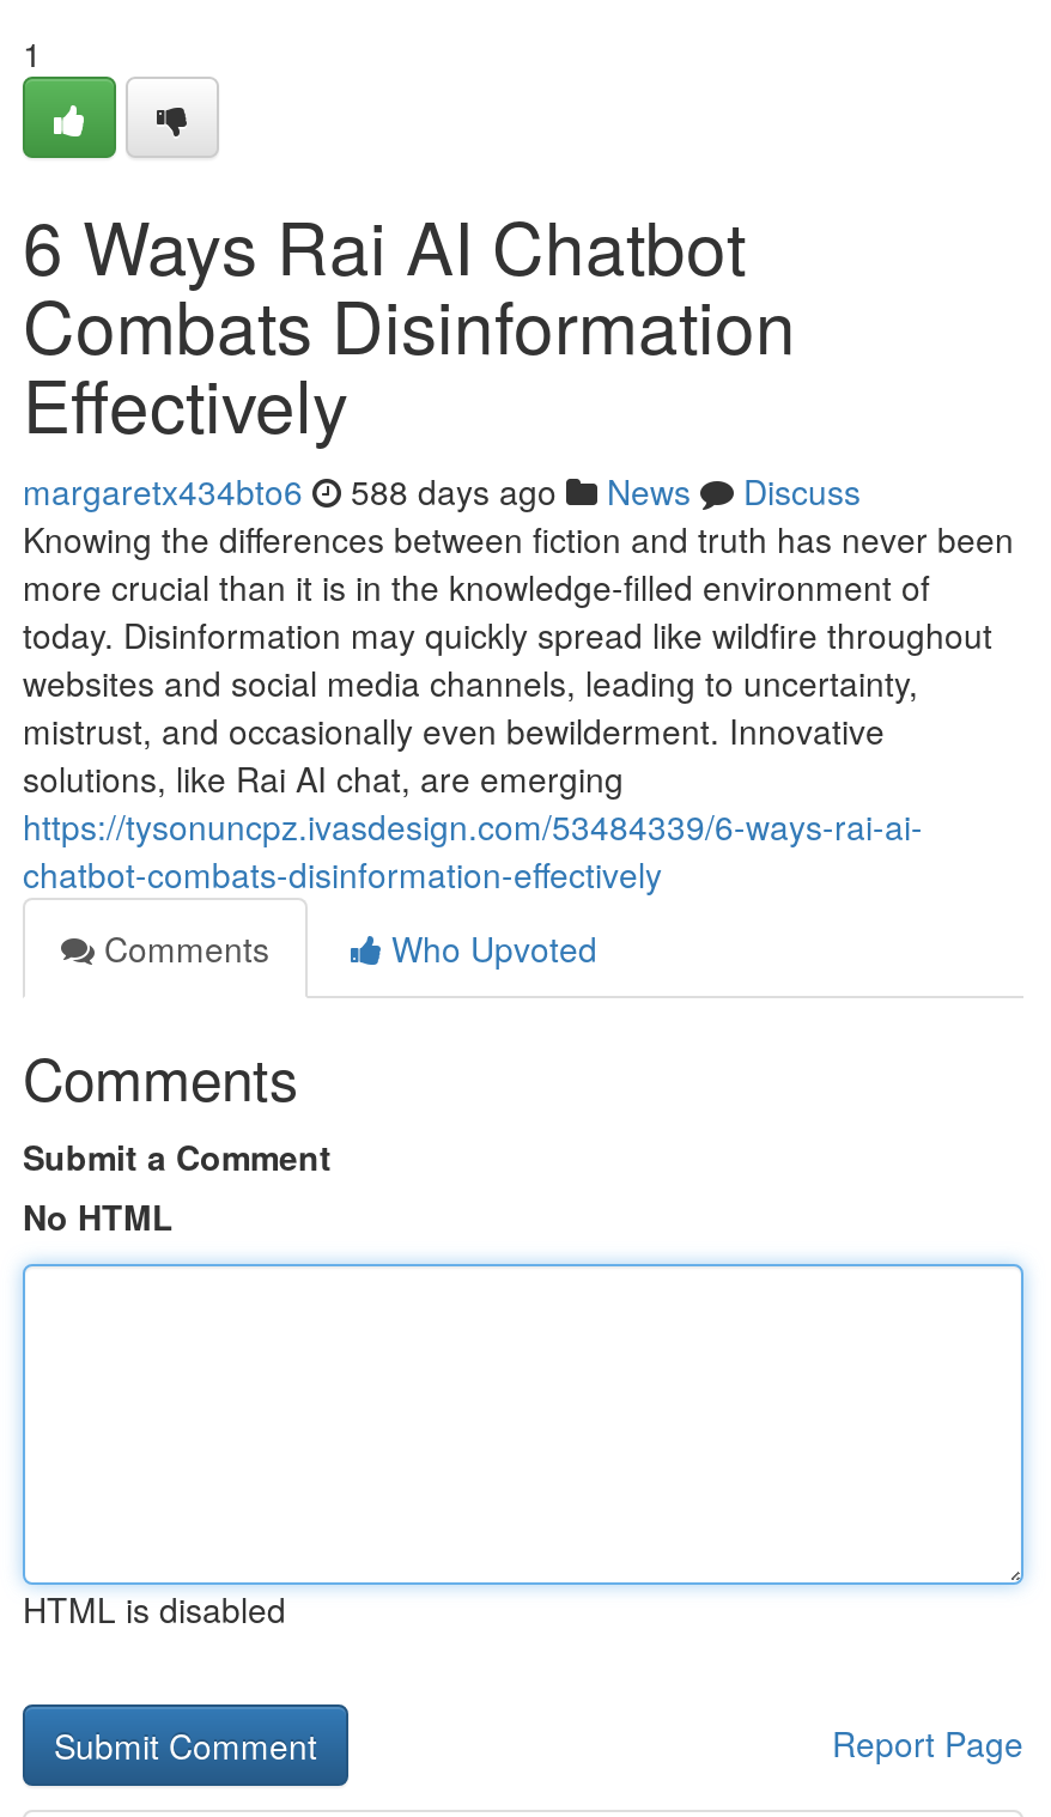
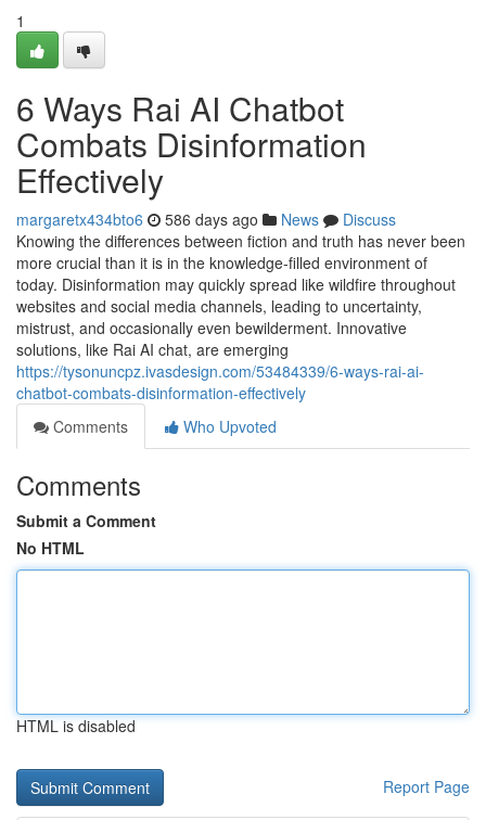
[23,467,861,515] margaretx434bto6 588 days ago News Discuss -> [16,208,396,230] margaretx434bto6 586 days ago News Discuss

